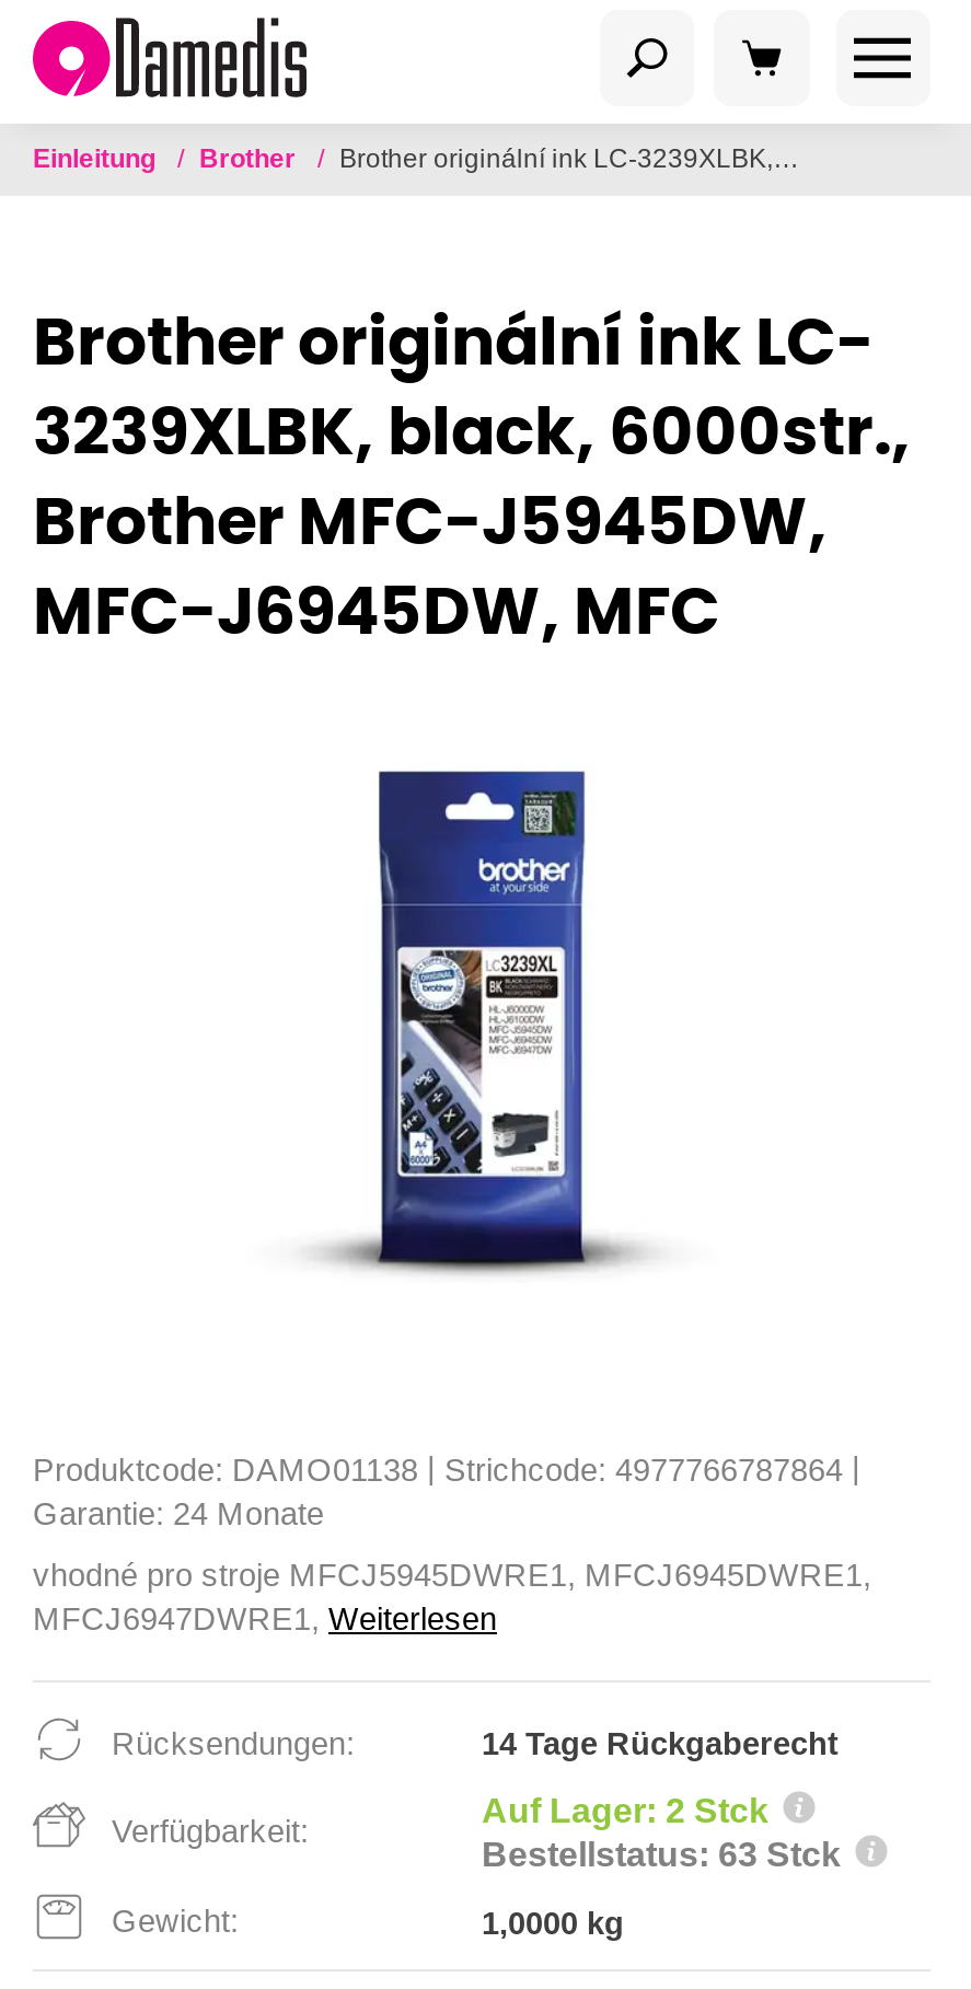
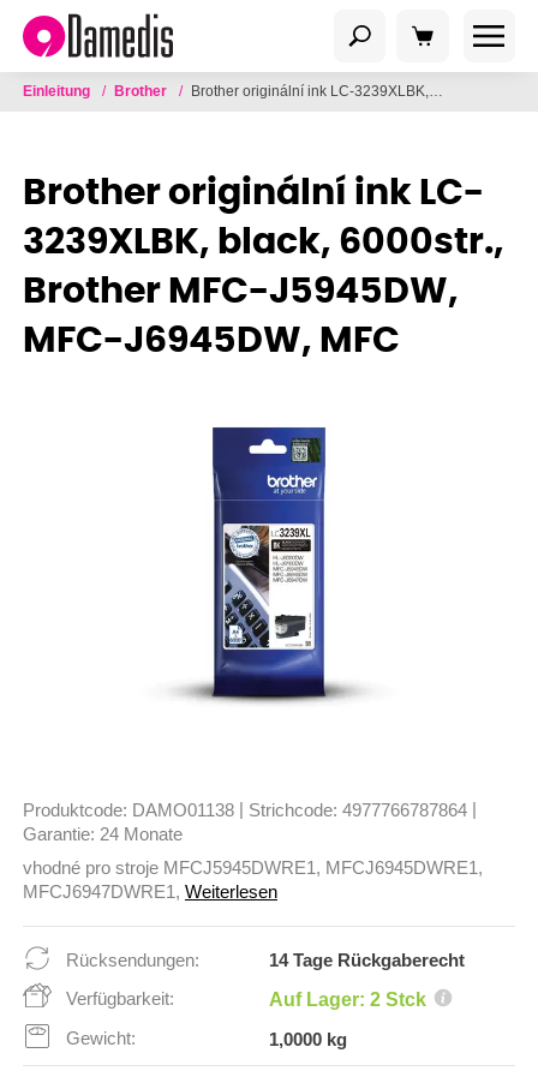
[482,1837,841,1874] Bestellstatus: 63 Stck -> none

